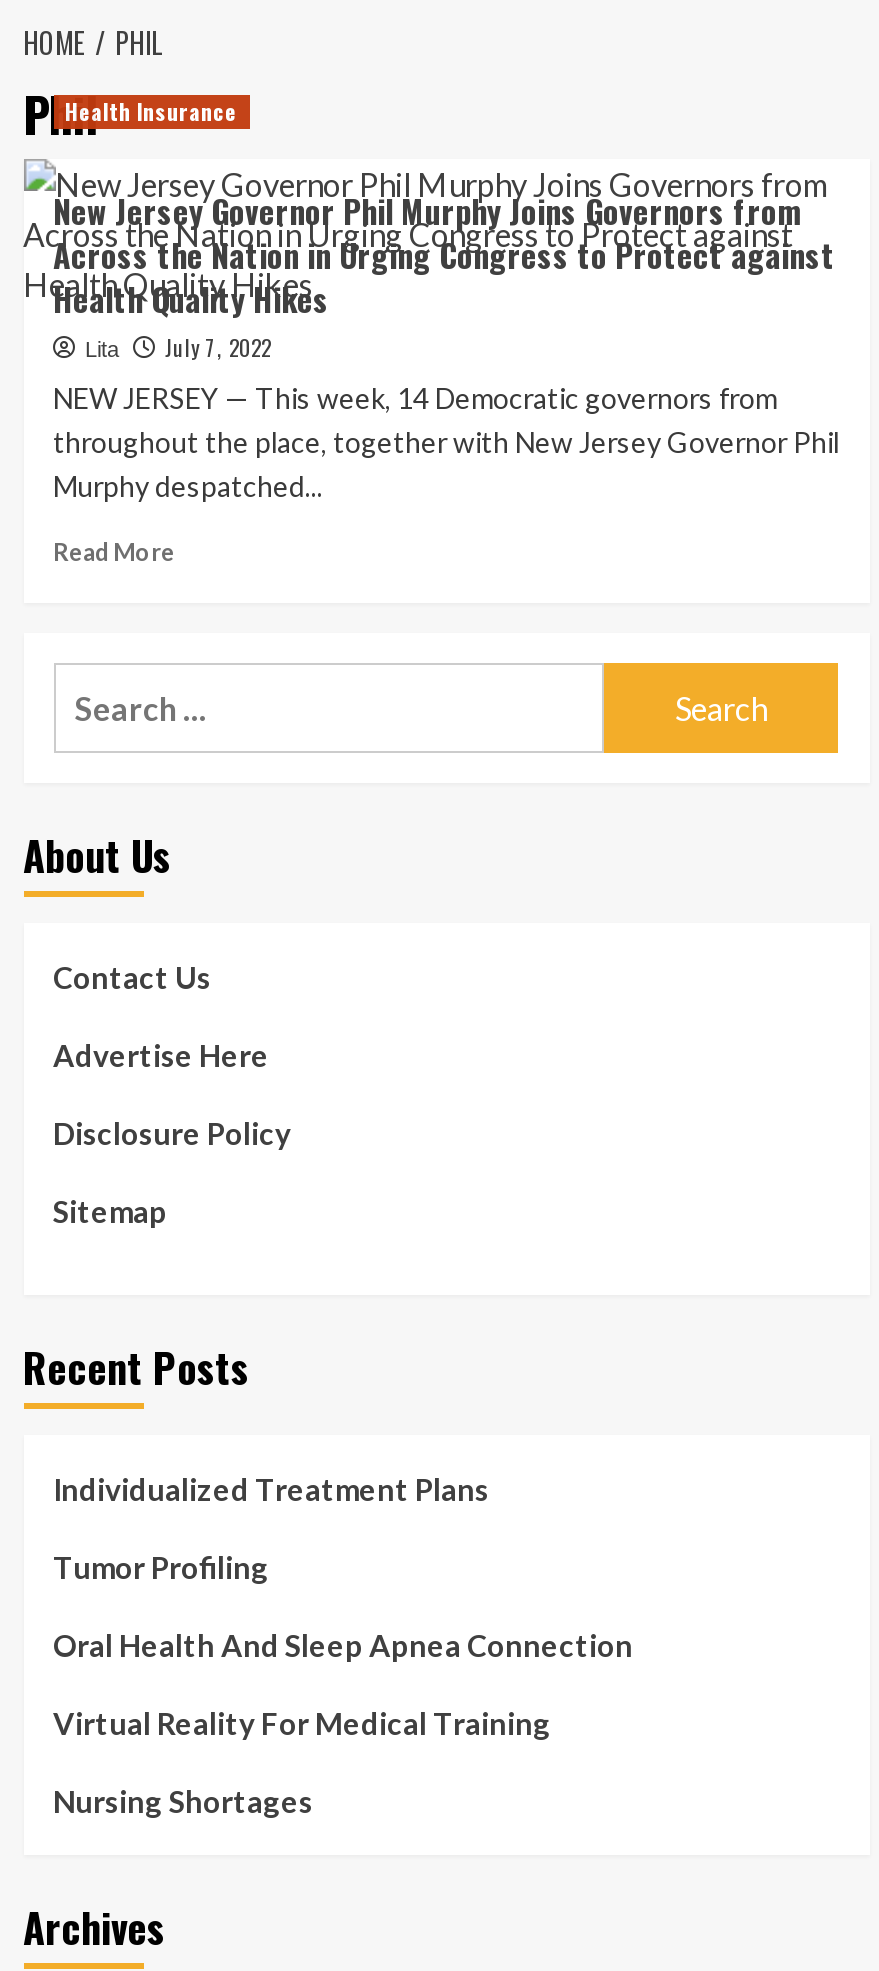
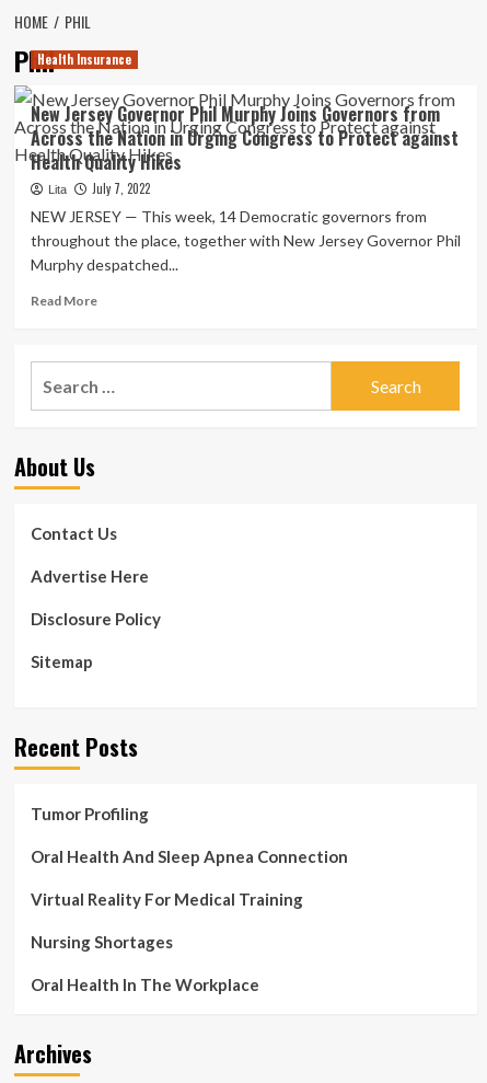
[53,1472,489,1508] Individualized Treatment Plans -> none
moved [53,1550,633,1820] -> [30,804,347,952]: Tumor Profiling | Oral Health And Sleep Apnea Connection | Virtual Reality For Medical Training | Nursing Shortages
none -> [30,975,259,995] Oral Health In The Workplace

